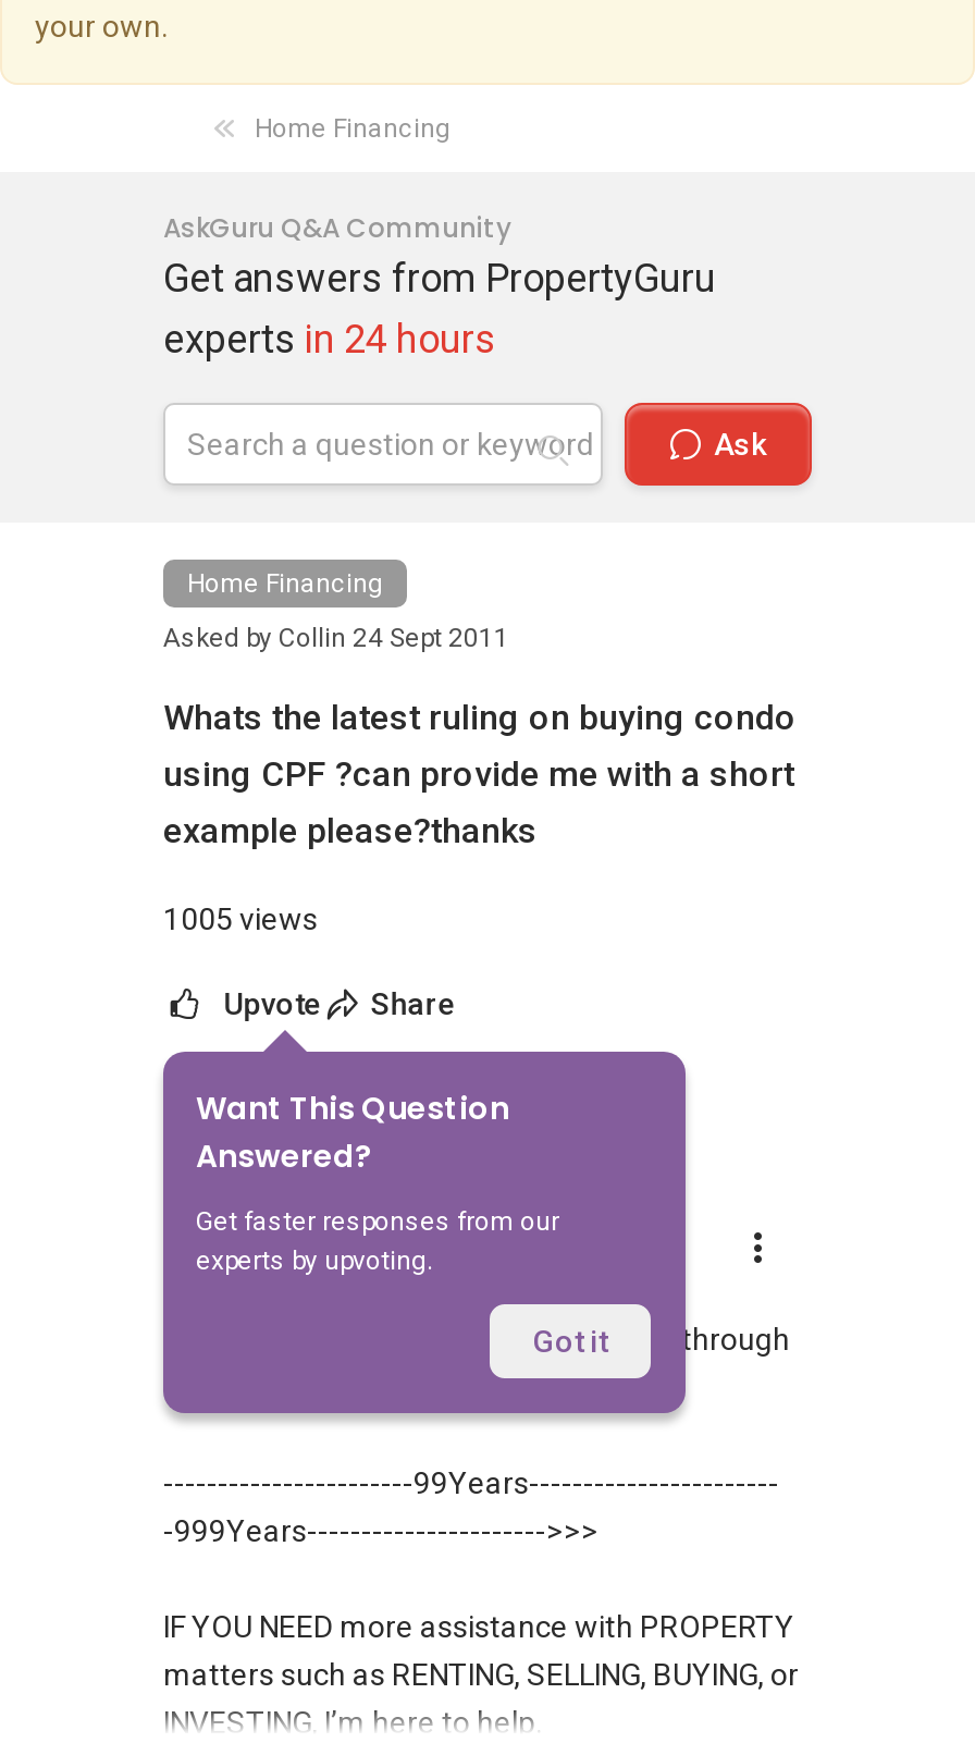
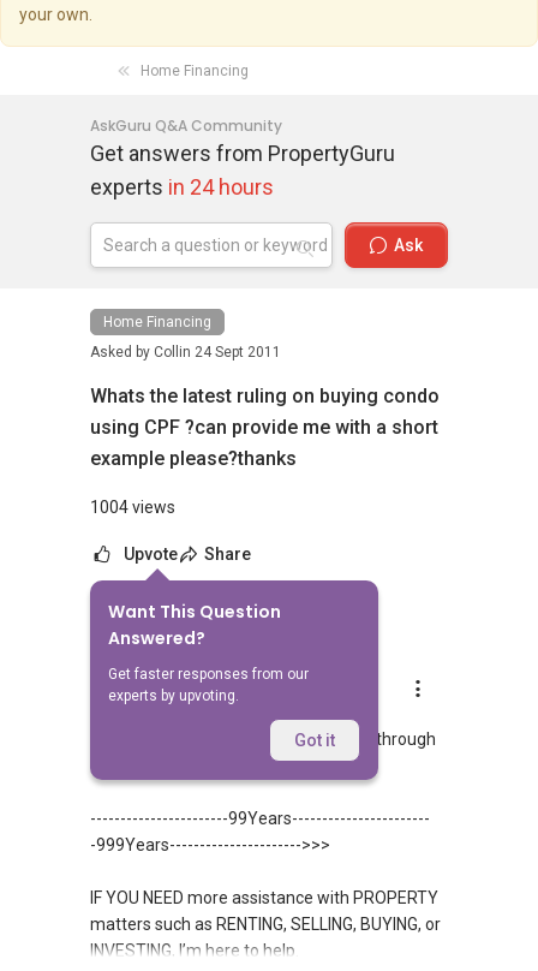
[163,901,318,936] 1005 views -> [90,498,175,517] 1004 views

